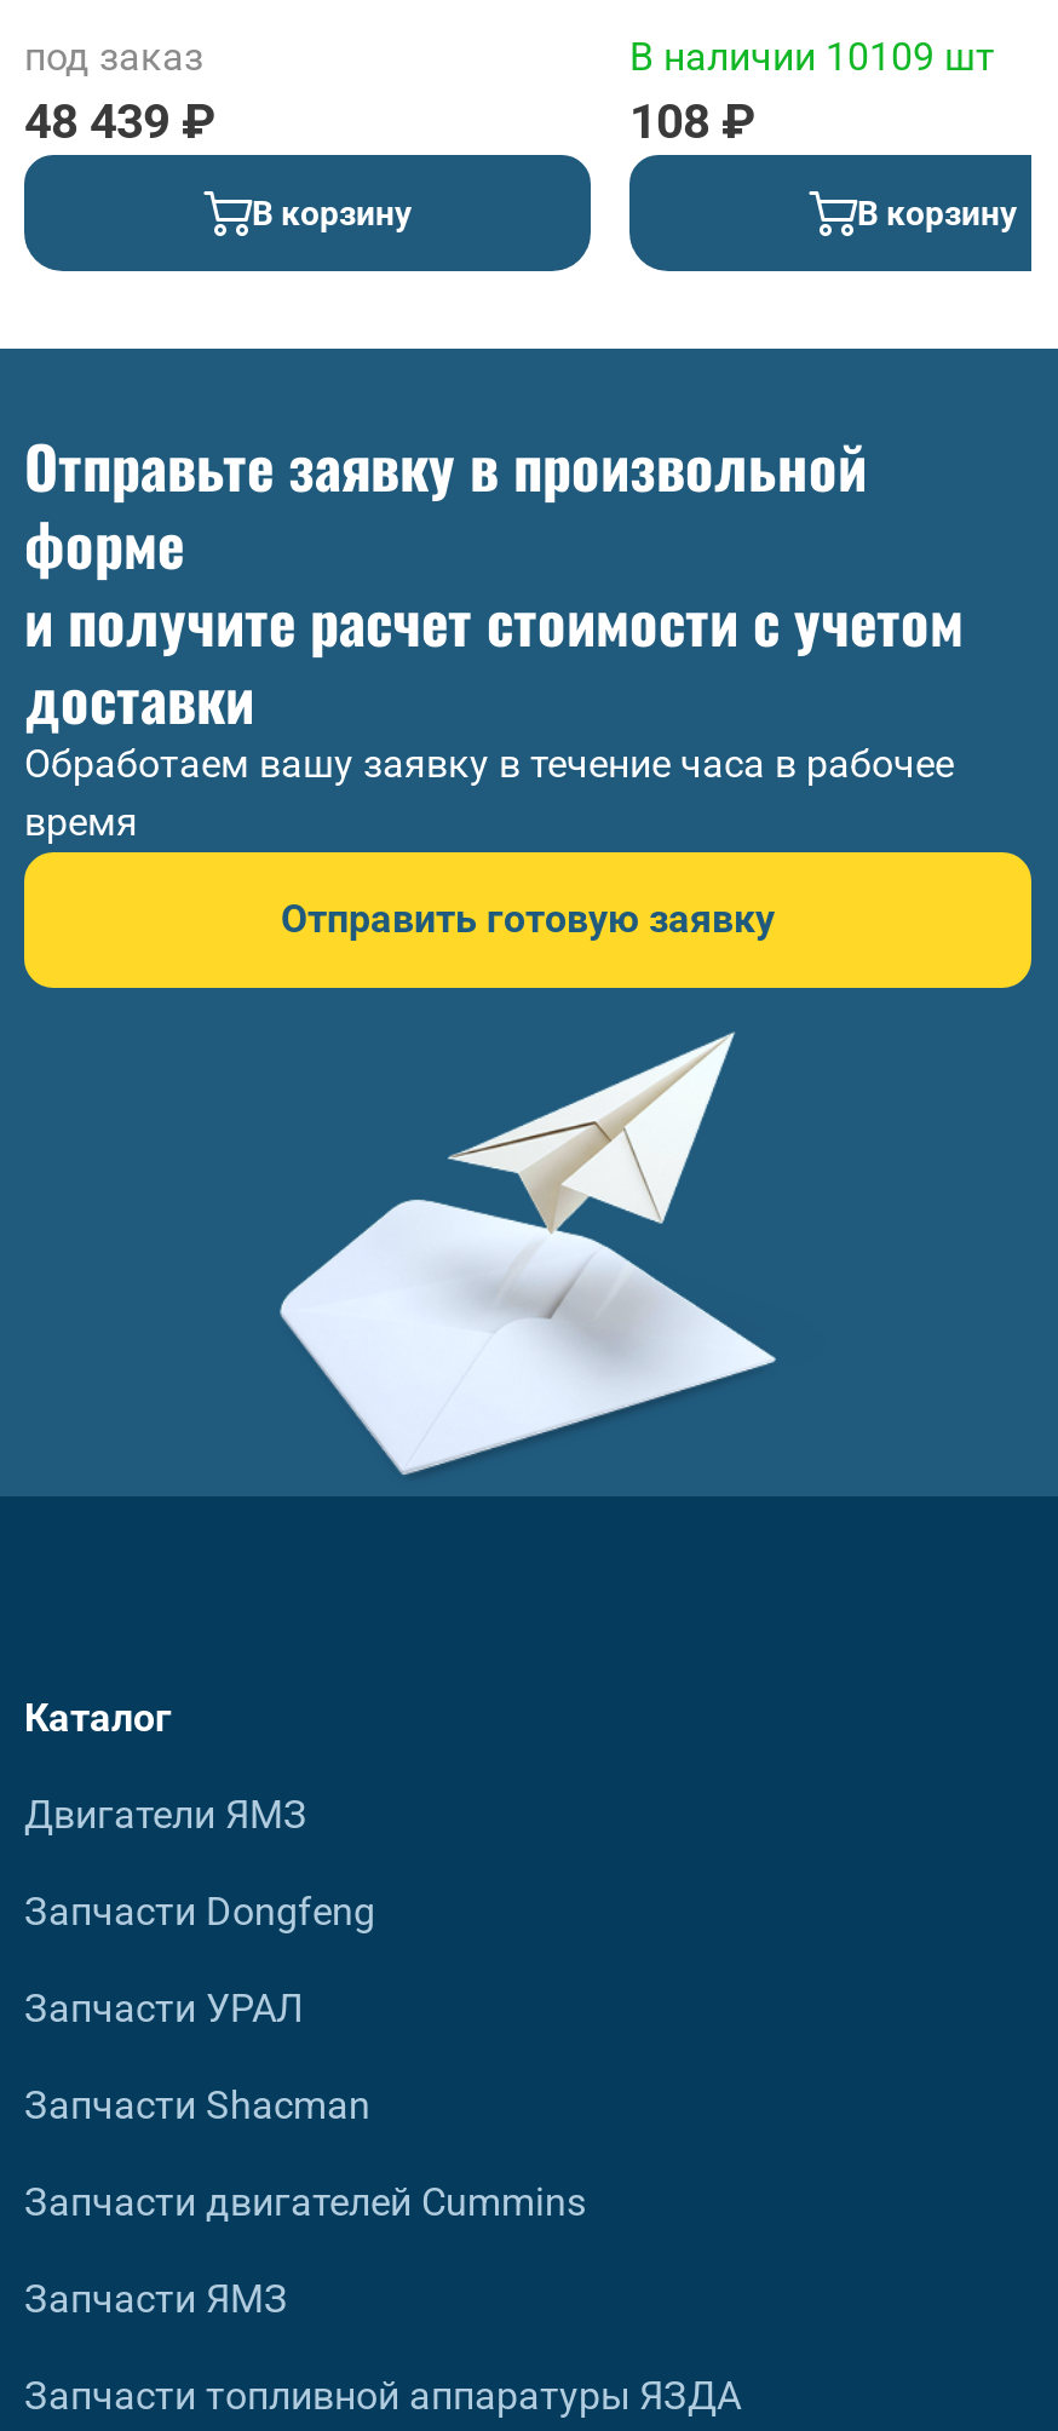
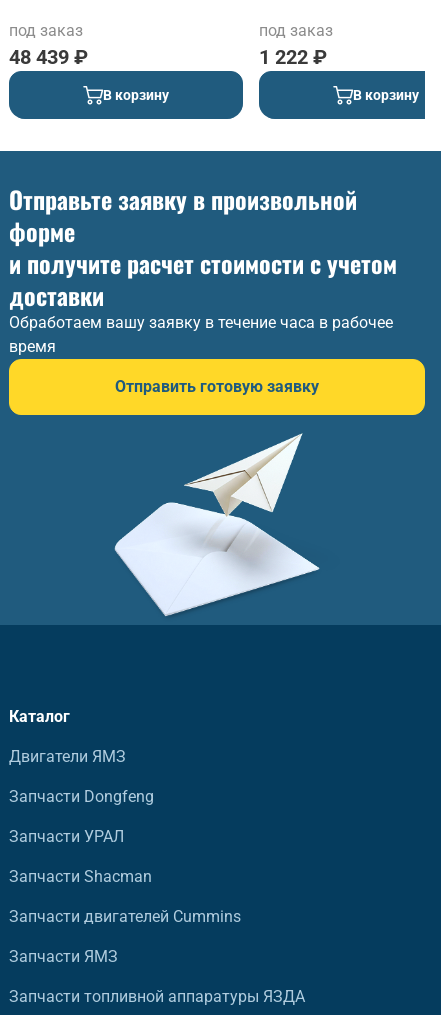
[629,34,995,150] В наличии 10109 шт | 108 ₽ -> [259,21,333,69] под заказ | 1 222 ₽

